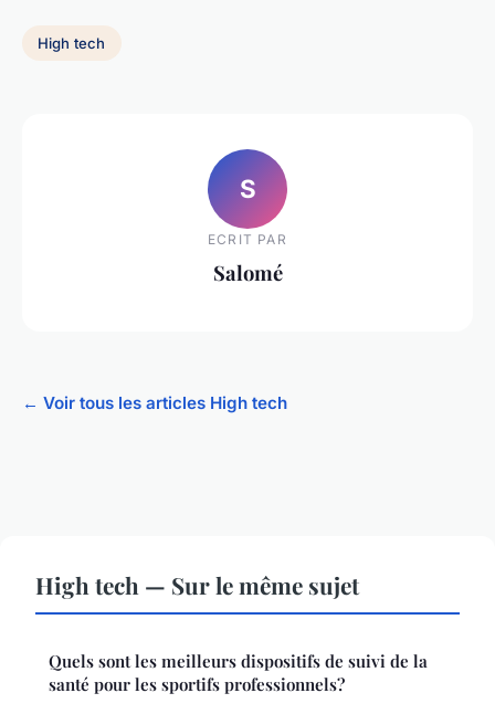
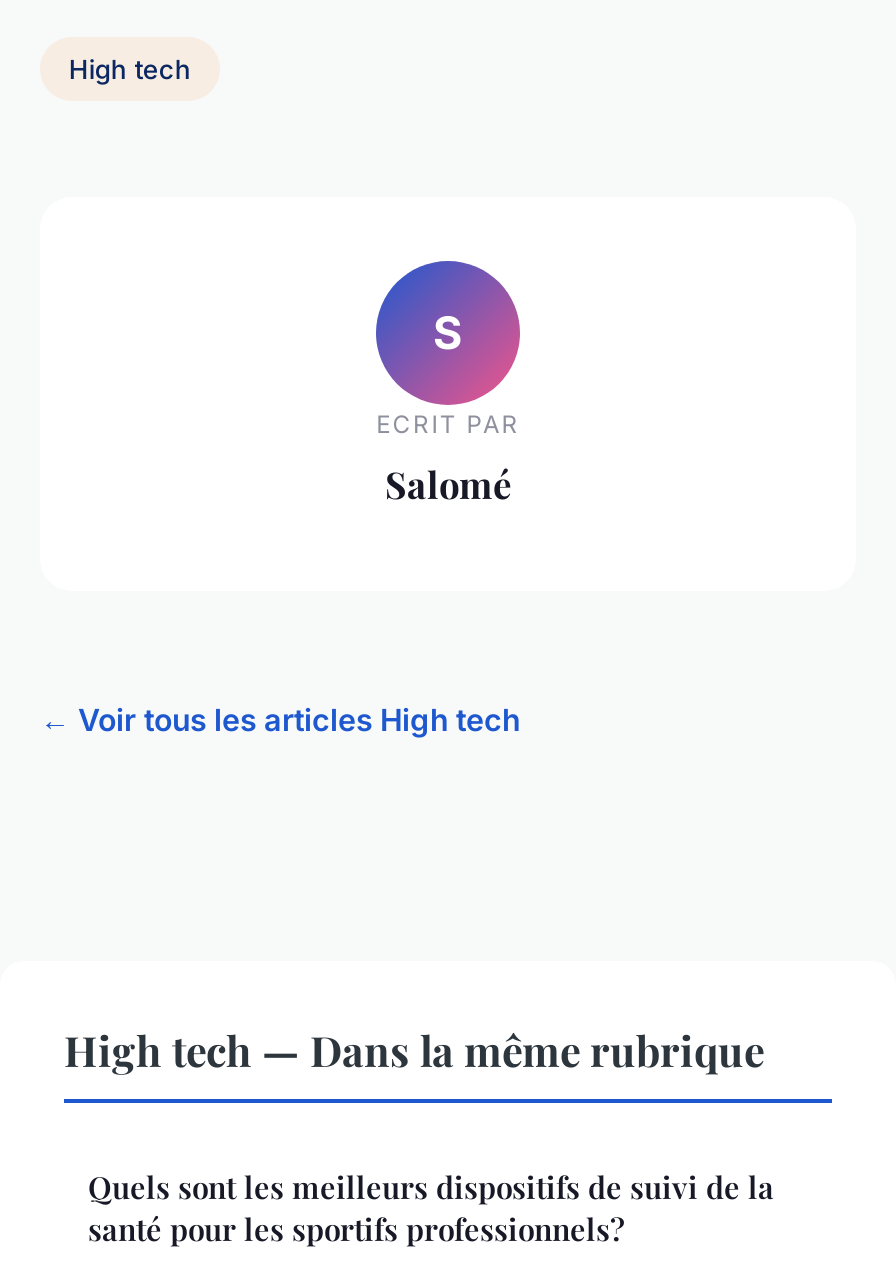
[35,569,359,600] High tech — Sur le même sujet -> [64,1021,764,1077] High tech — Dans la même rubrique

